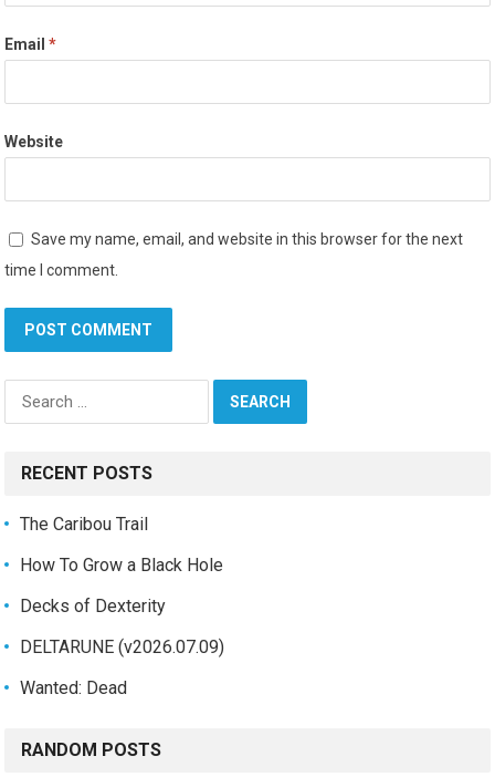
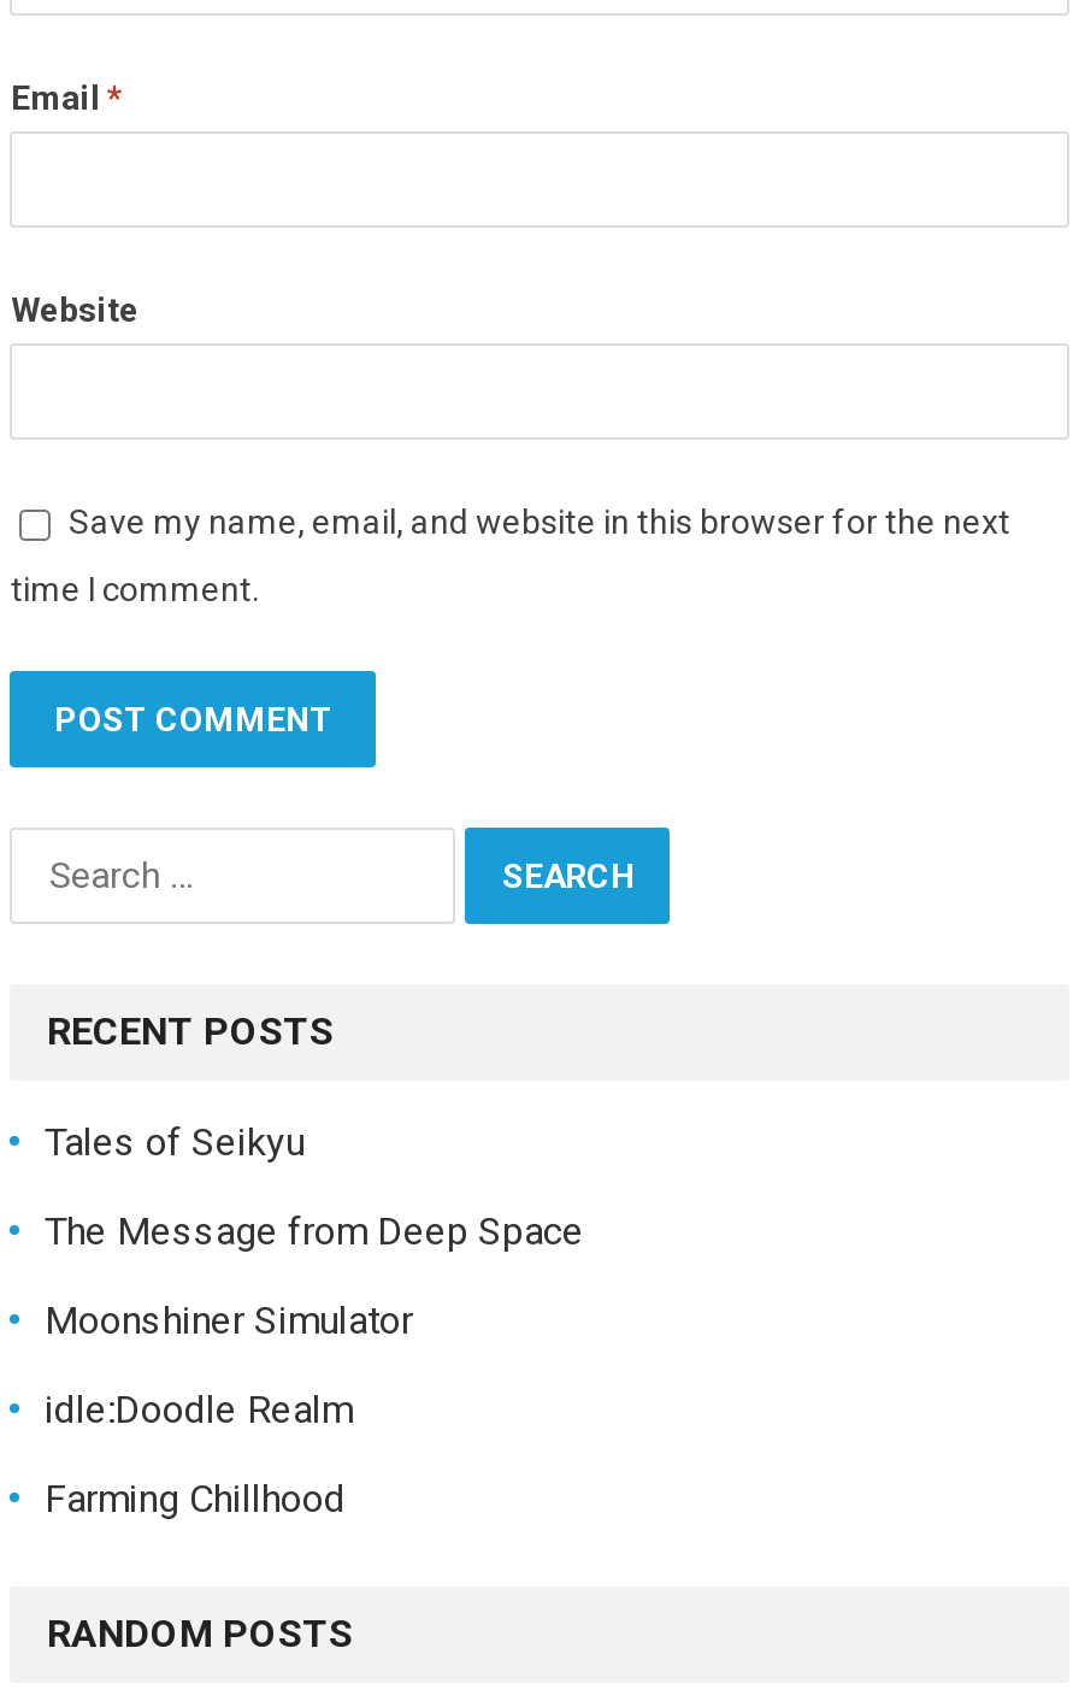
[20,513,149,534] The Caribou Trail -> [45,1120,305,1166] Tales of Seikyu
[20,554,224,575] How To Grow a Black Hole -> [45,1209,584,1255] The Message from Deep Space
[20,595,166,616] Decks of Dexterity -> [45,1298,413,1344] Moonshiner Simulator
[20,636,225,657] DELTARUNE (v2026.07.09) -> [45,1388,353,1433] idle:Doodle Realm
[20,677,128,698] Wanted: Dead -> [45,1477,346,1522] Farming Chillhood

